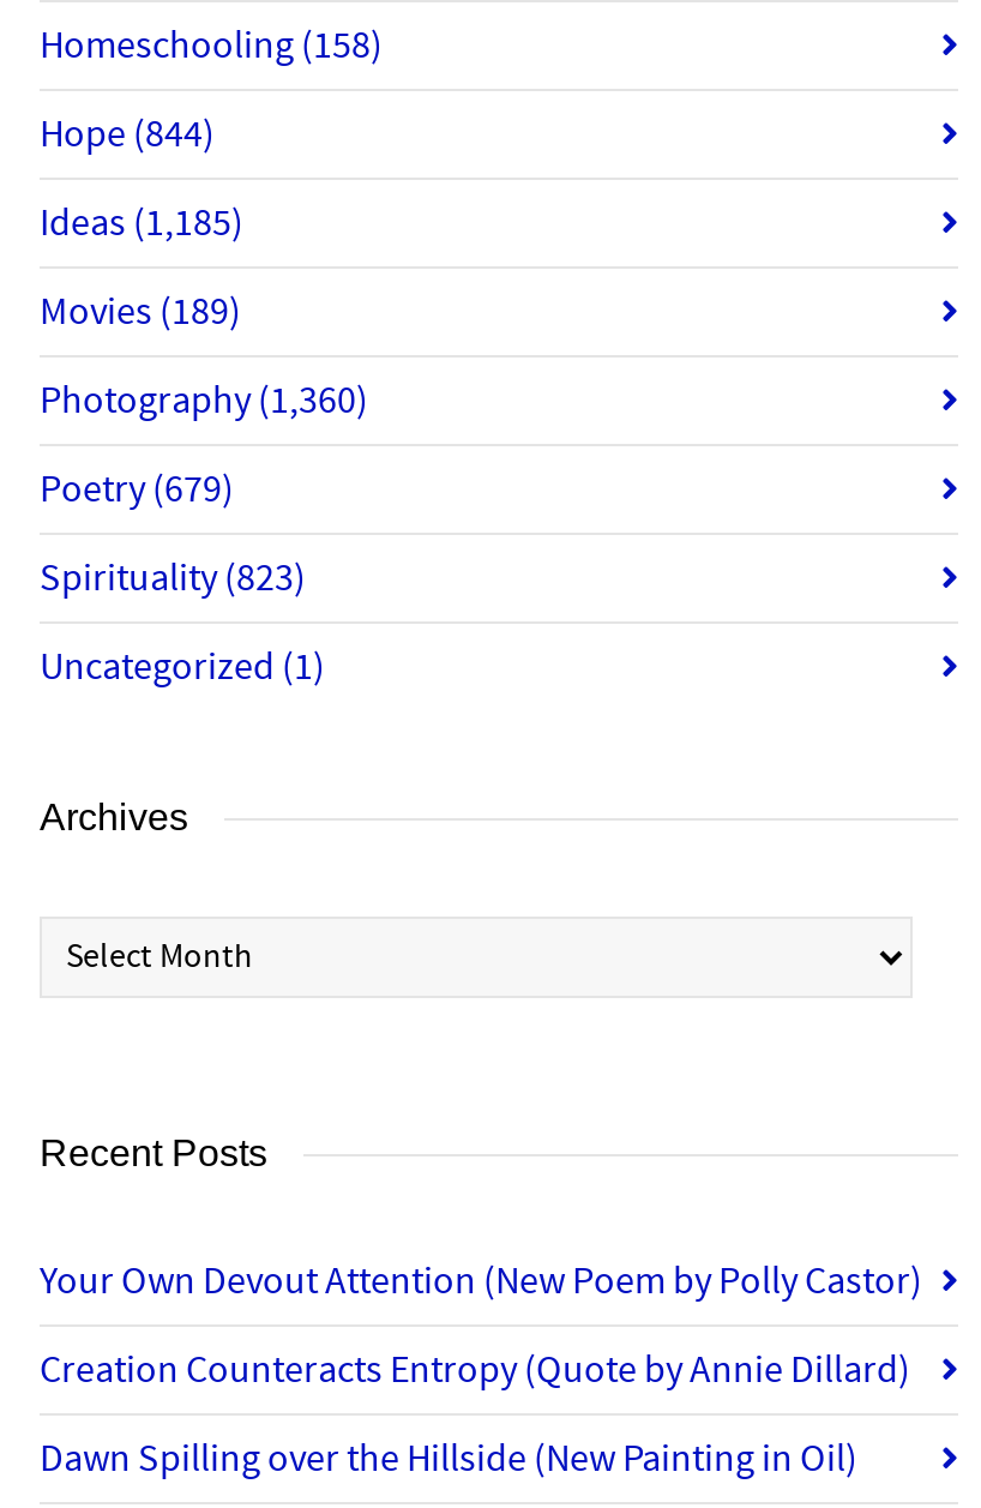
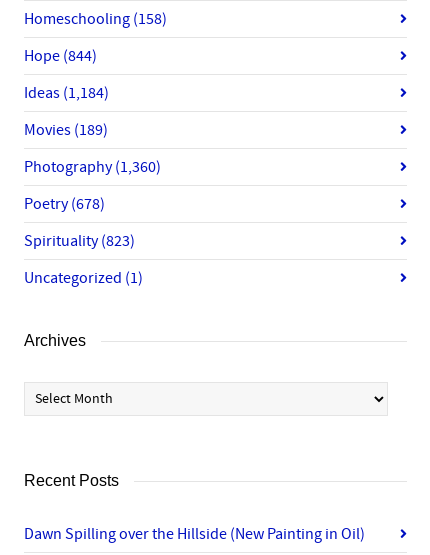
[40,200,243,248] Ideas (1,185) -> [24,83,109,103] Ideas (1,184)
[40,466,234,514] Poetry (679) -> [24,194,105,214] Poetry (678)
[40,1258,922,1395] Your Own Devout Attention (New Poem by Polly Castor) | Creation Counteracts Entropy (Quote by Annie Dillard) -> none

